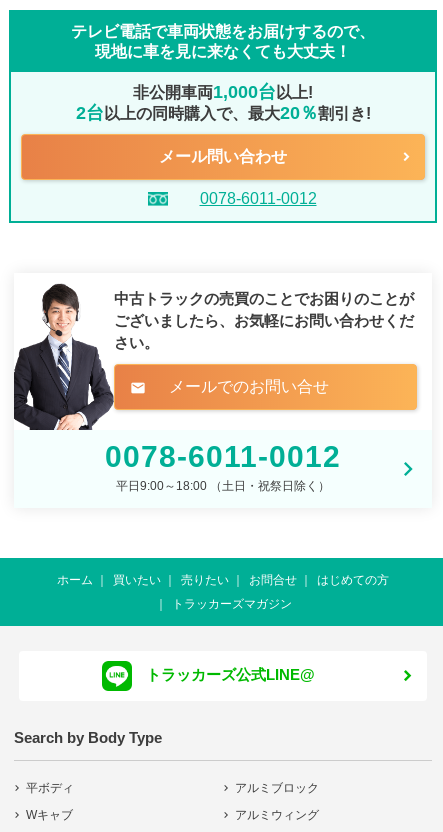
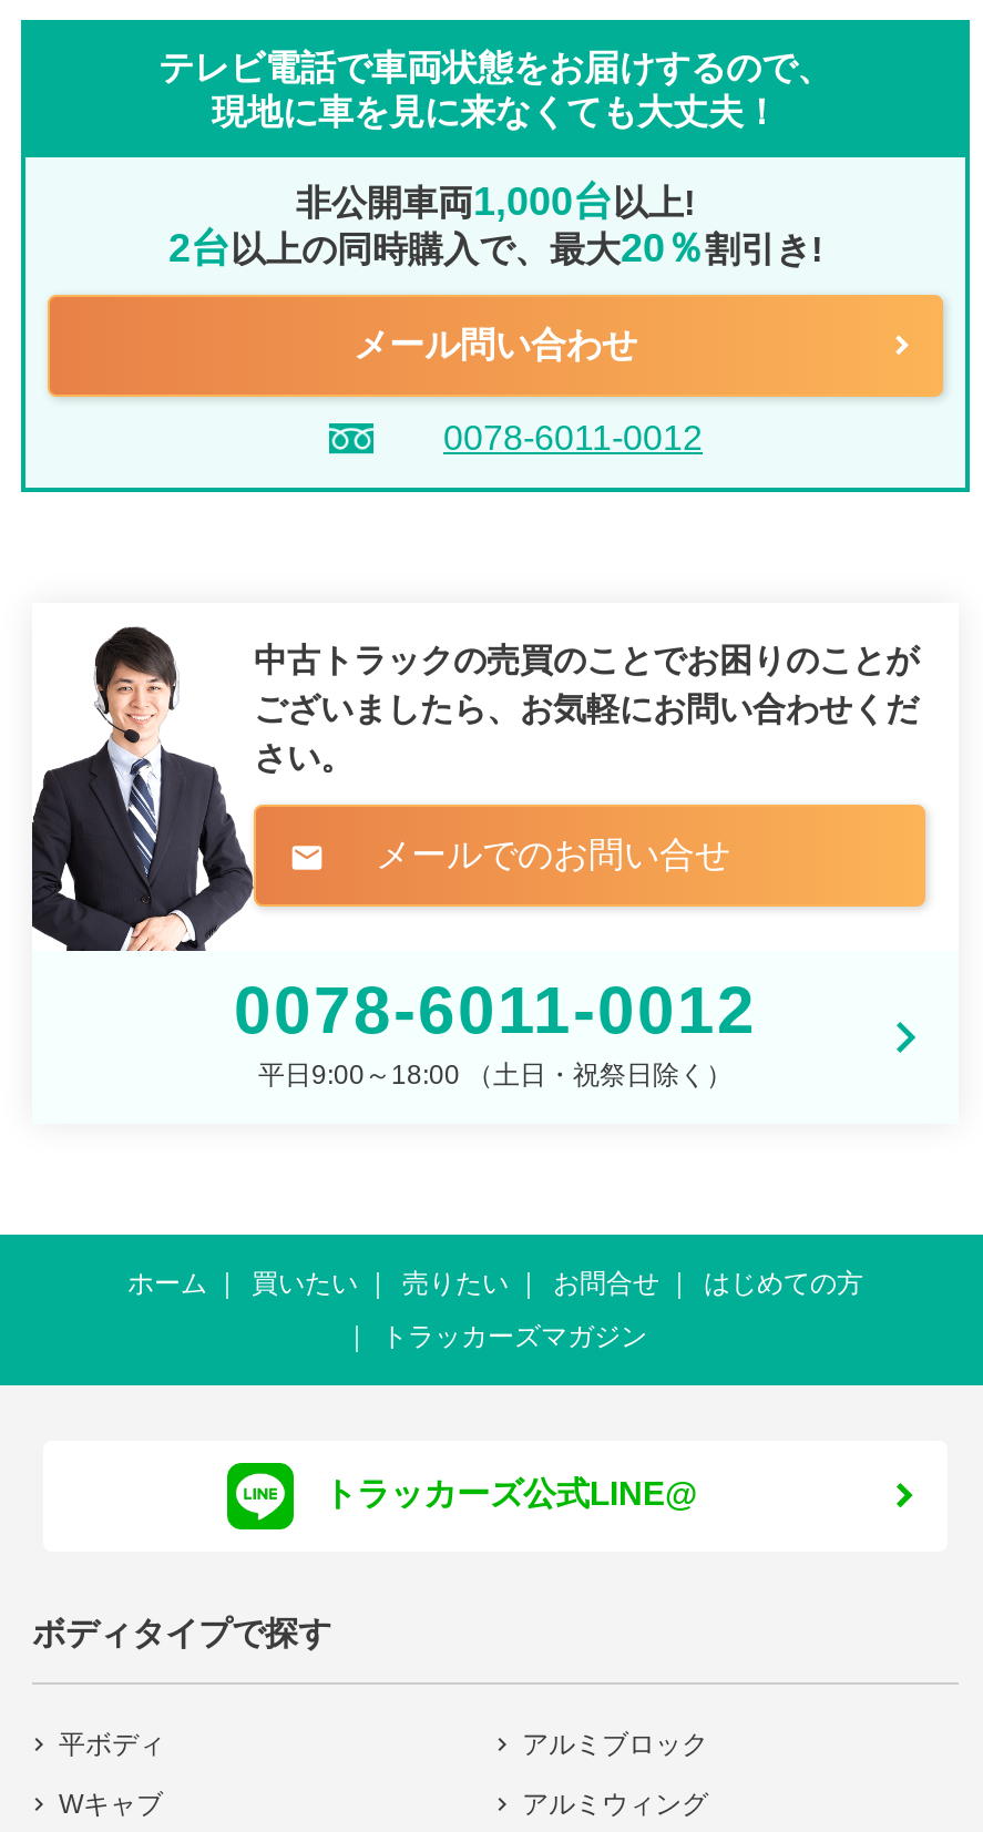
[14,729,162,746] Search by Body Type -> [32,1614,331,1652] ボディタイプで探す

